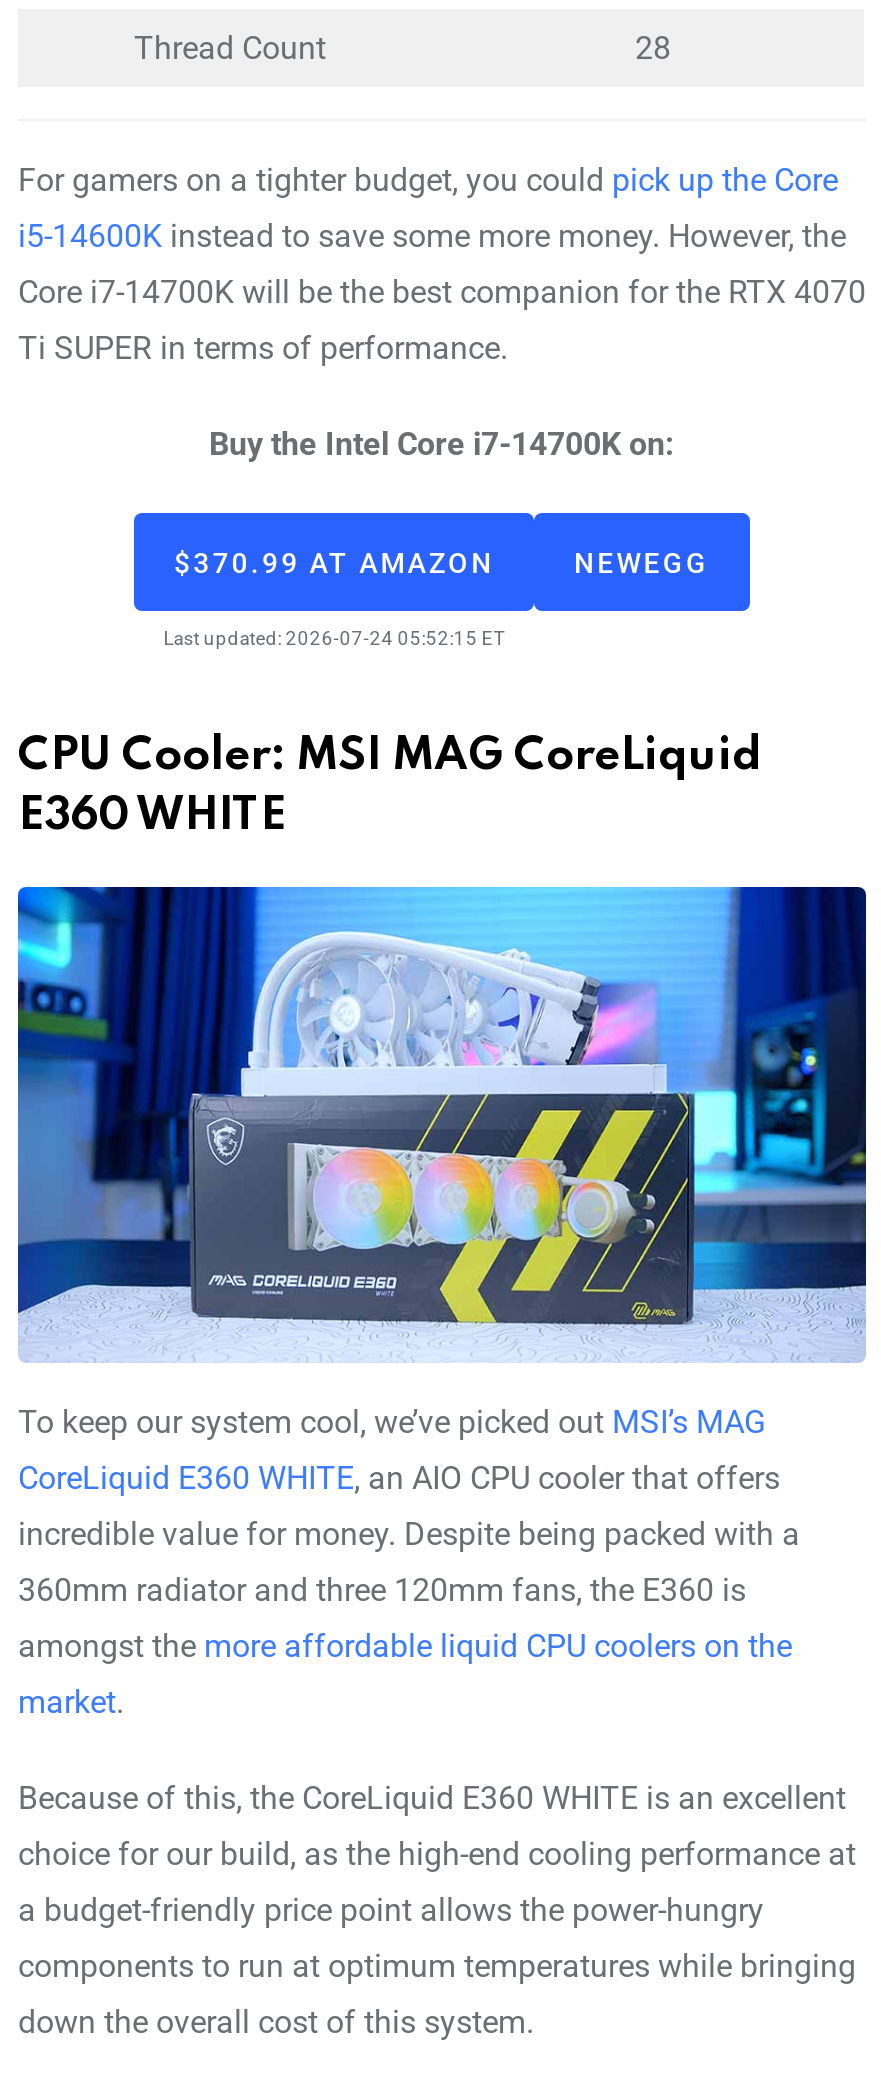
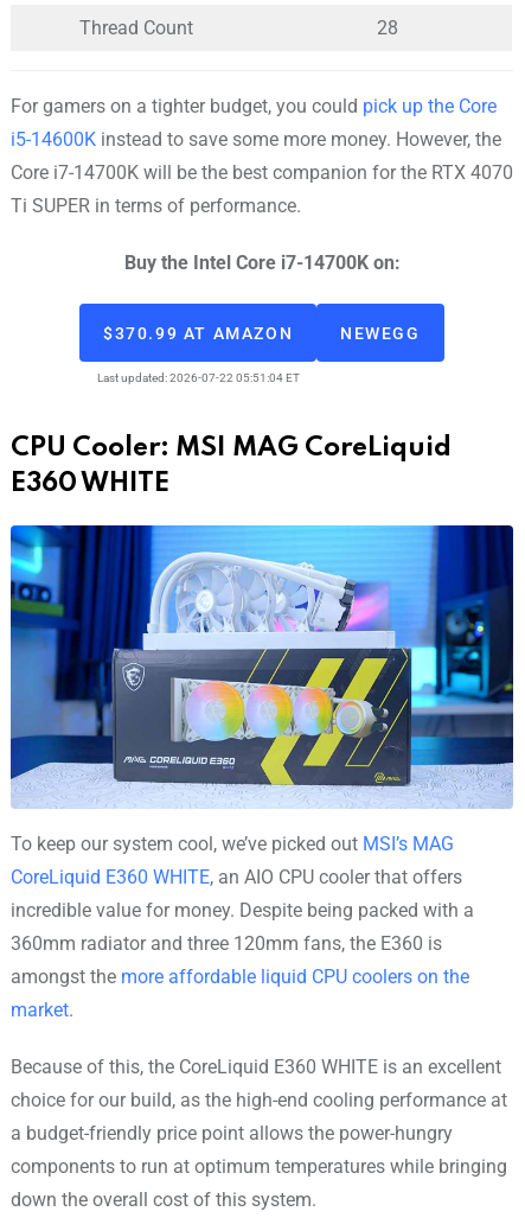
[163,627,505,649] Last updated: 2026-07-24 05:52:15 ET -> [97,371,299,385] Last updated: 2026-07-22 05:51:04 ET

